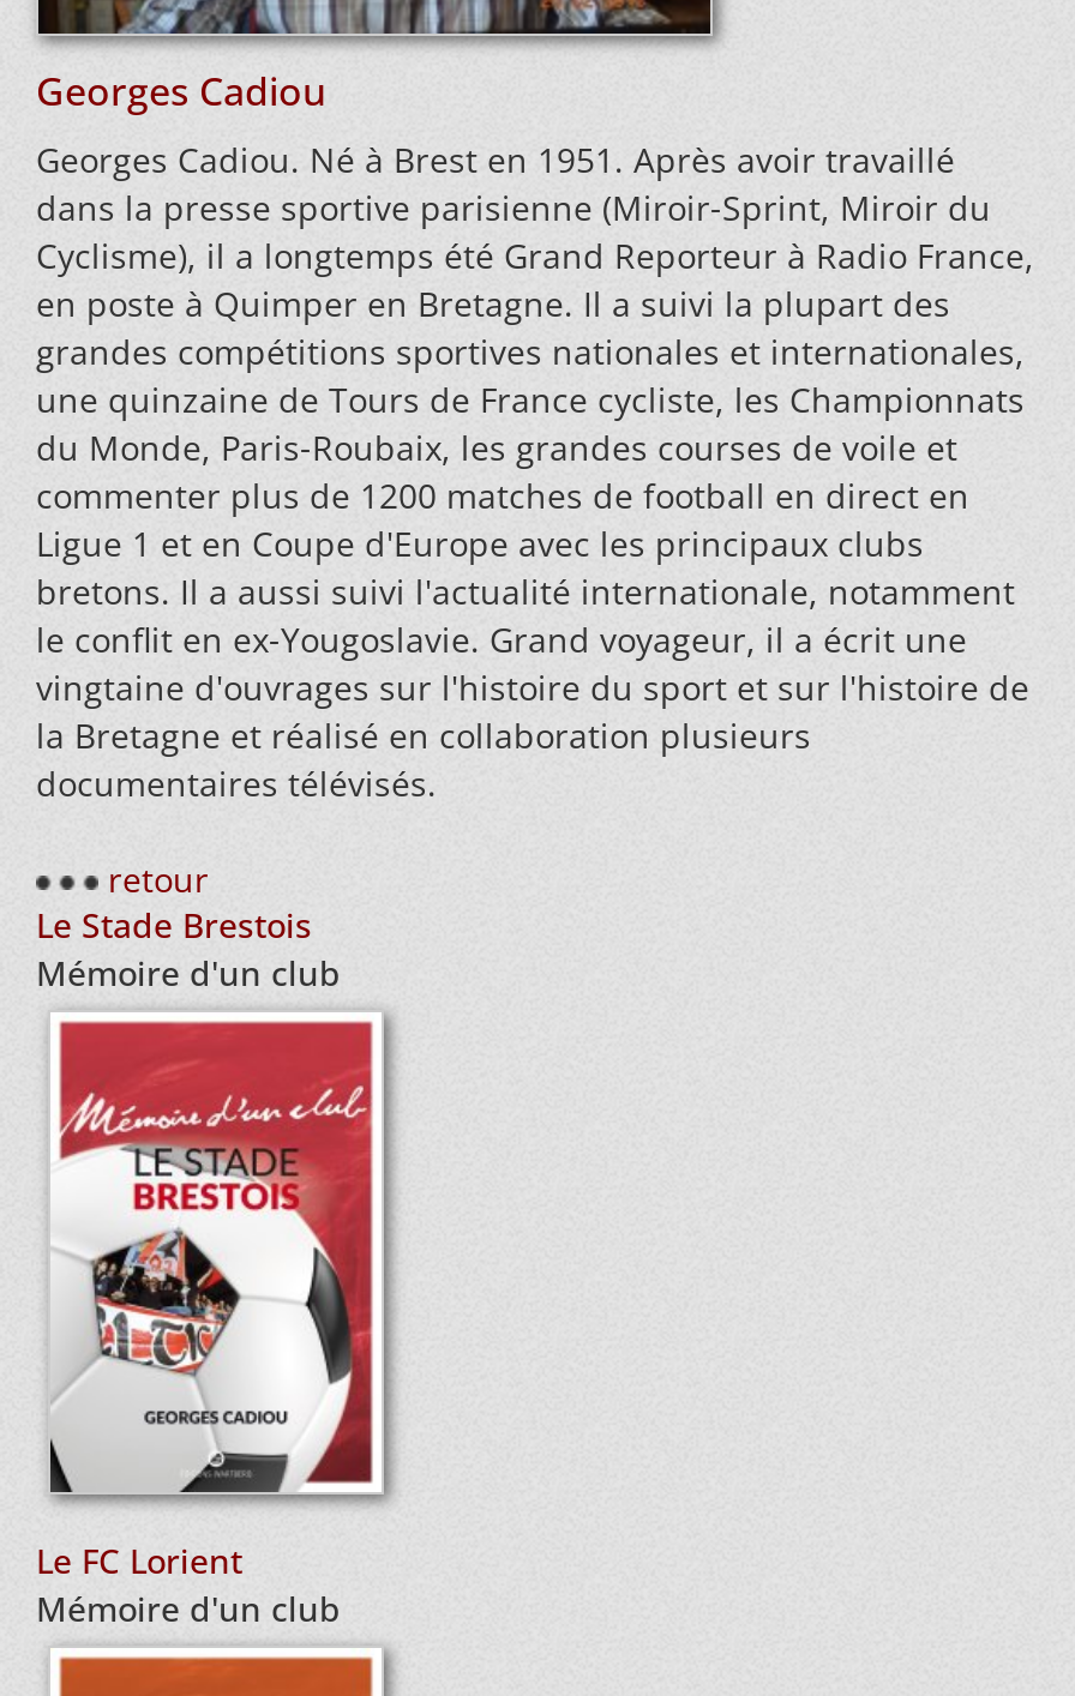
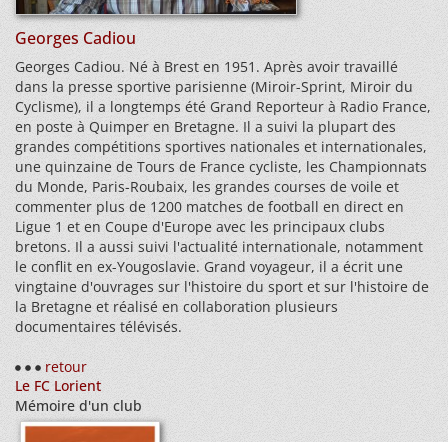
[36,901,341,995] Le Stade Brestois | Mémoire d'un club -> none
[48,1024,382,1526] [image] -> none

